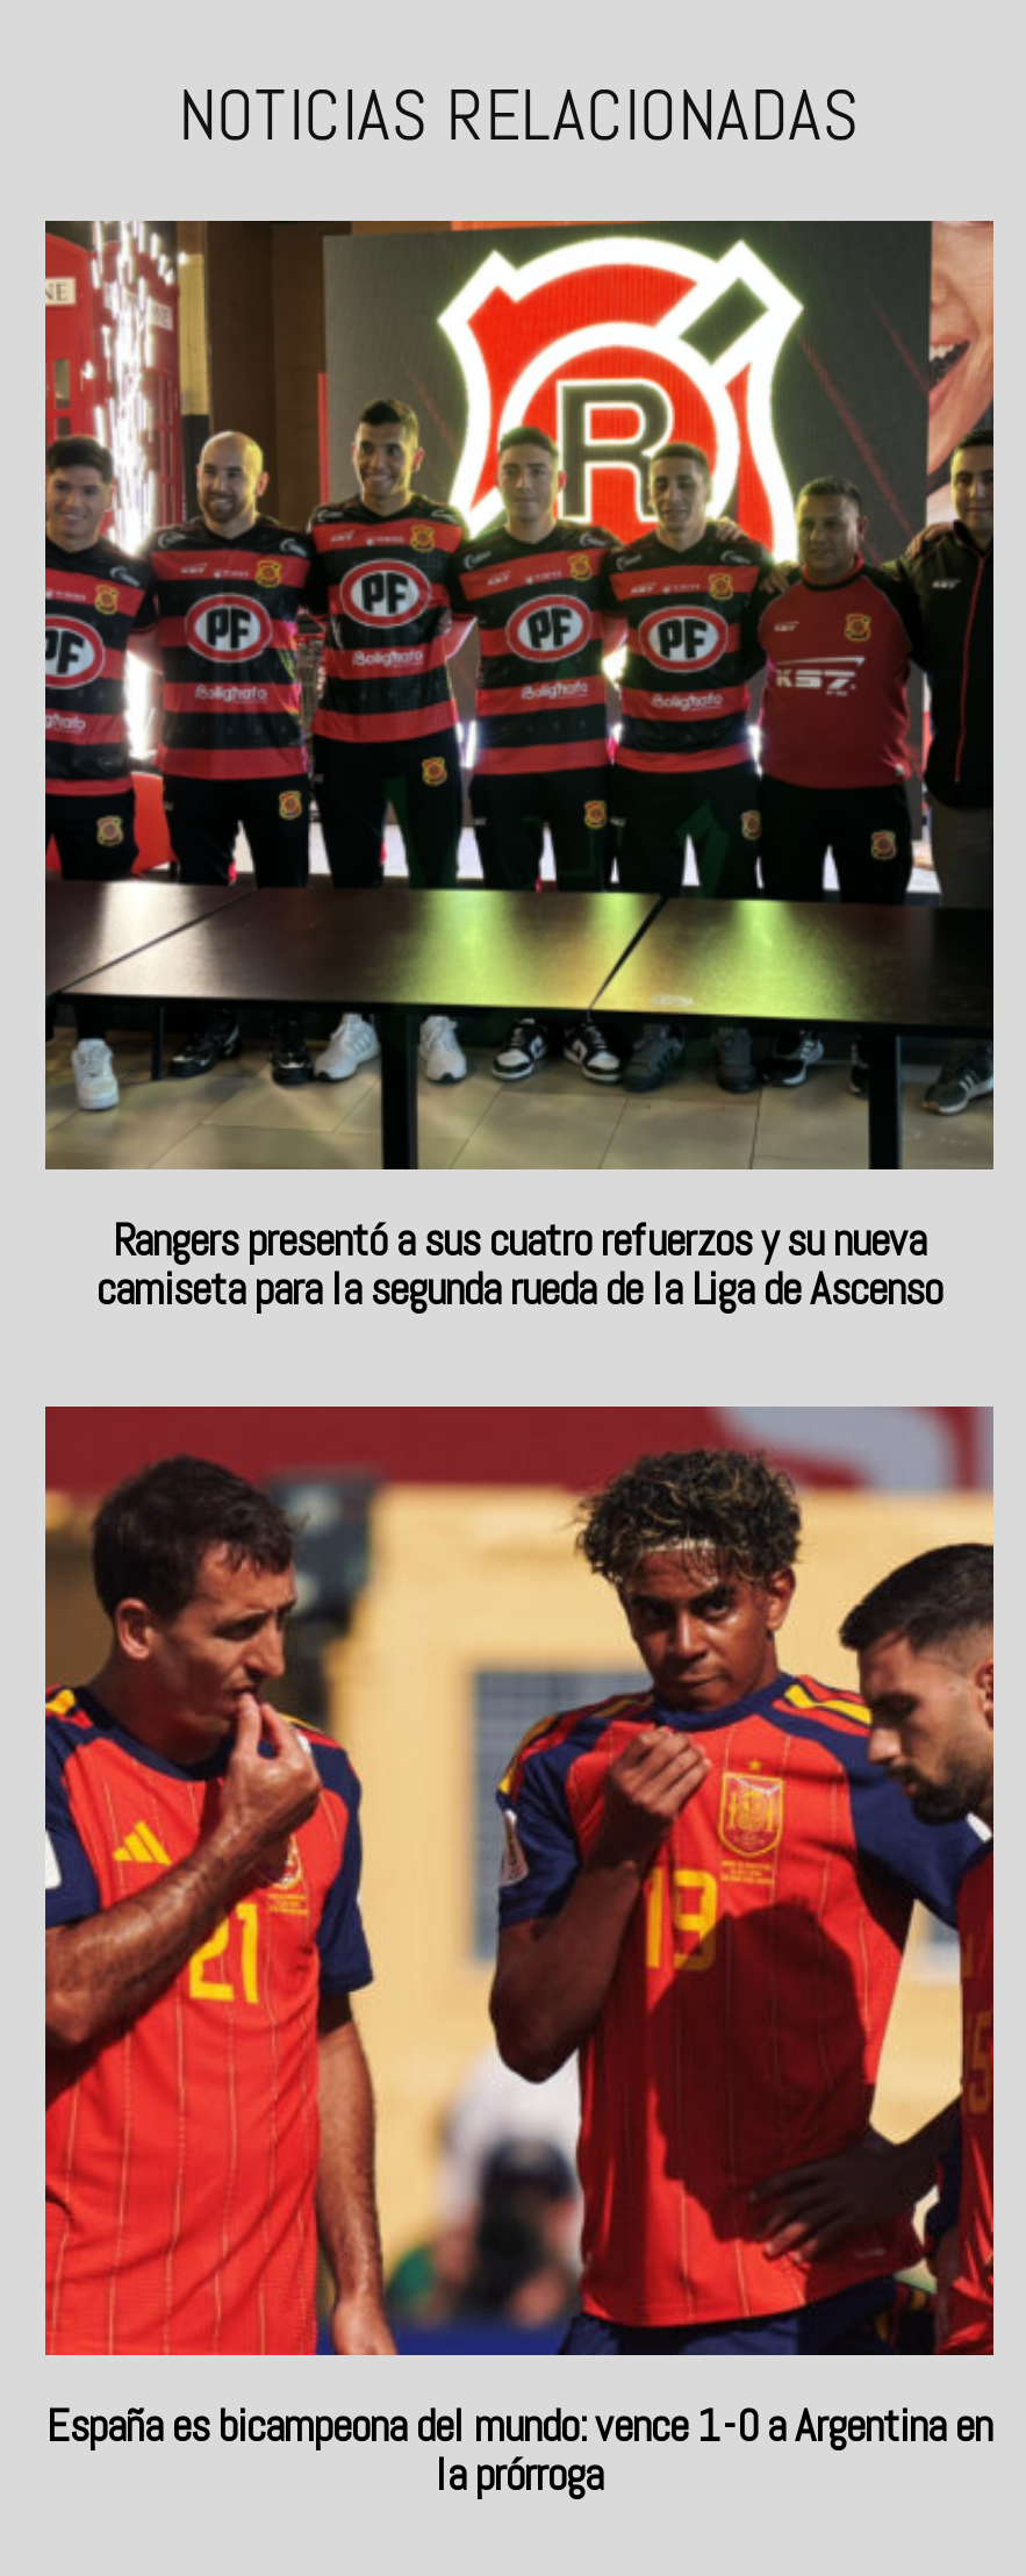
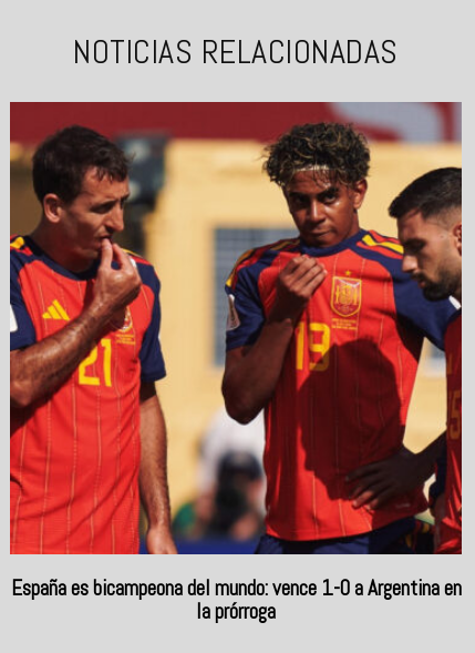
[43,220,996,1318] [image] | Rangers presentó a sus cuatro refuerzos y su nueva | camiseta para la segunda rueda de la Liga de Ascenso -> none

